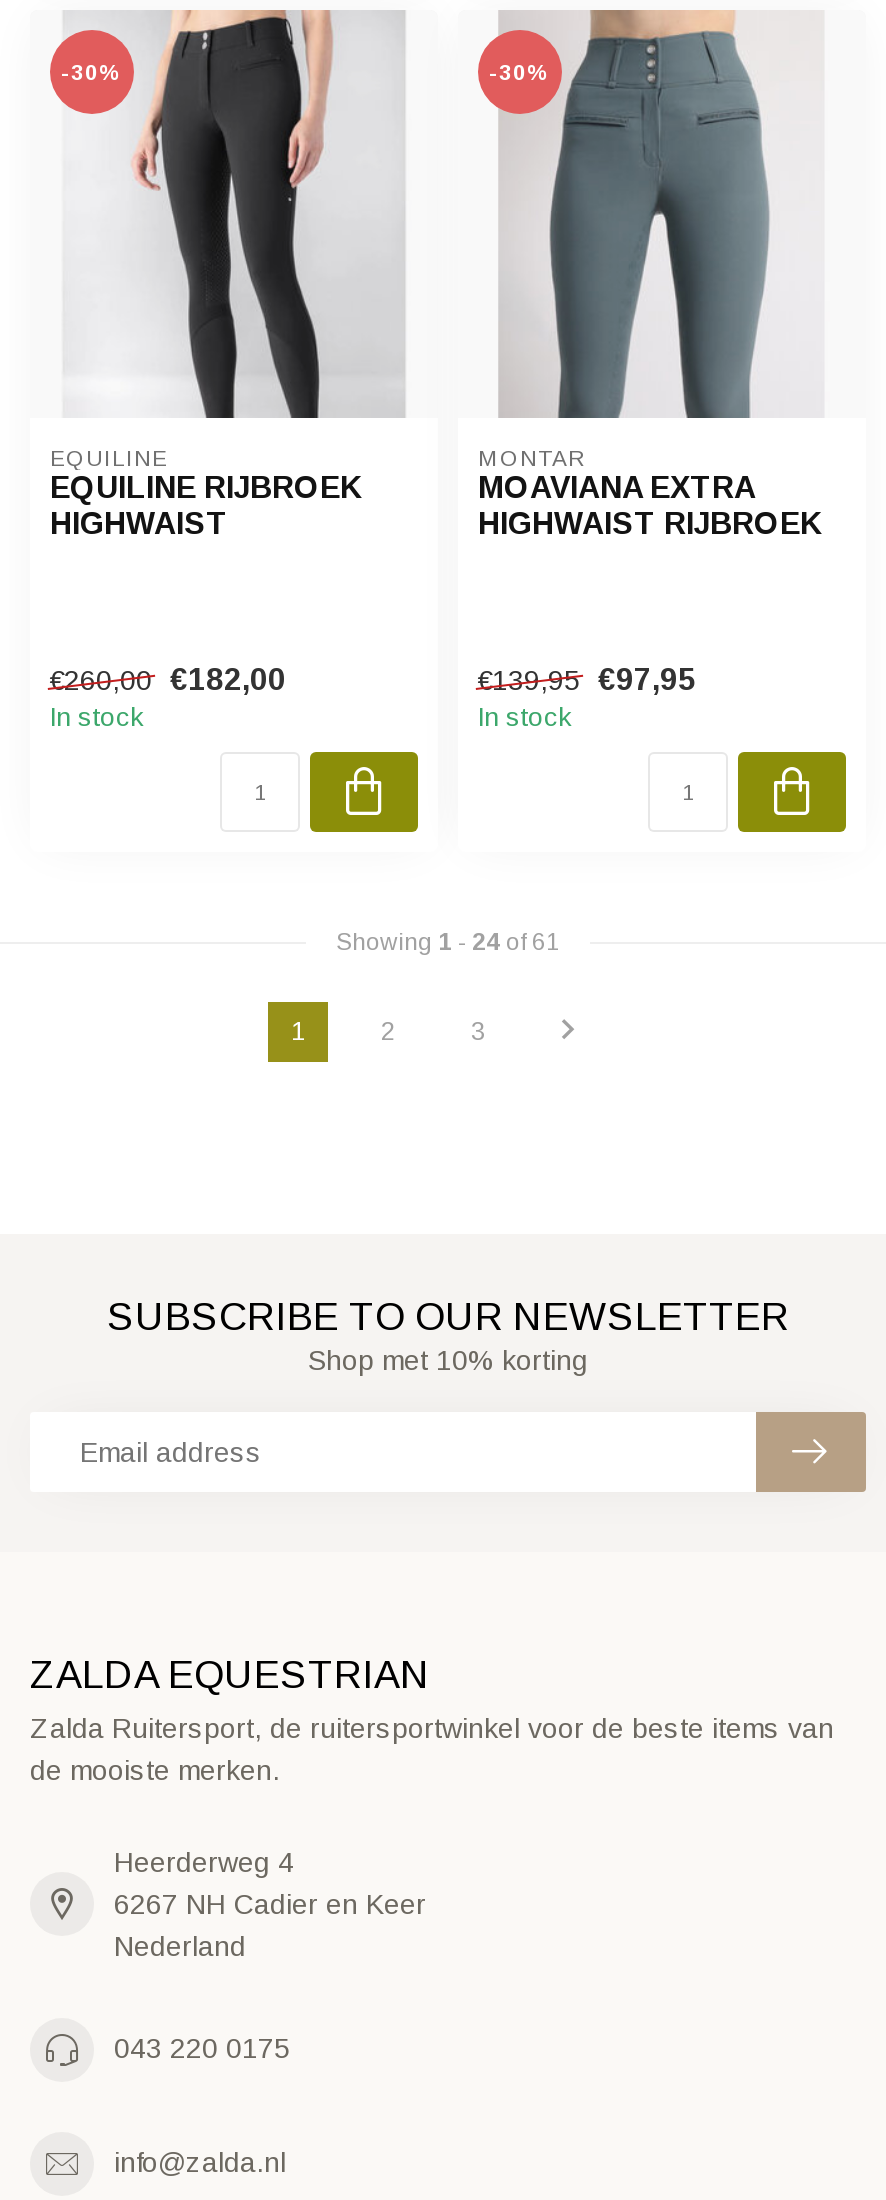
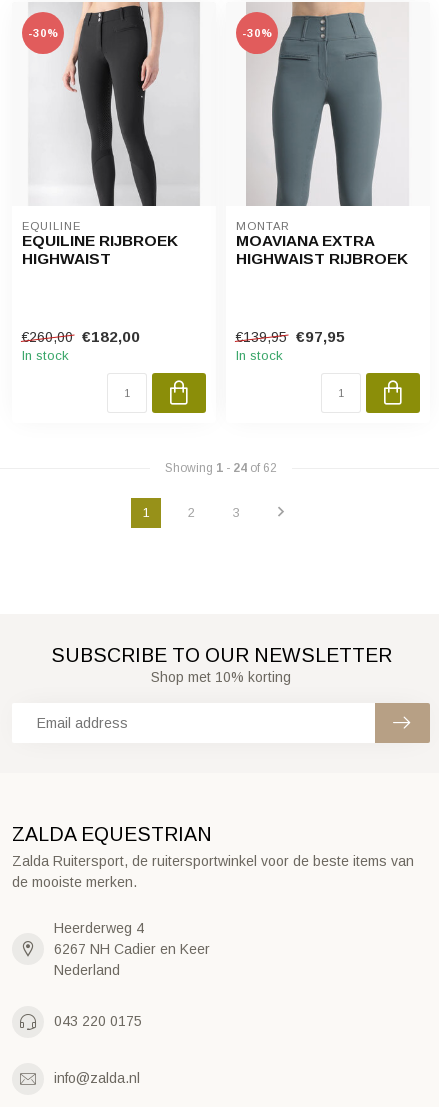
[336,927,560,955] Showing 1 - 24 of 61 -> [165,461,277,475] Showing 1 - 24 of 62

